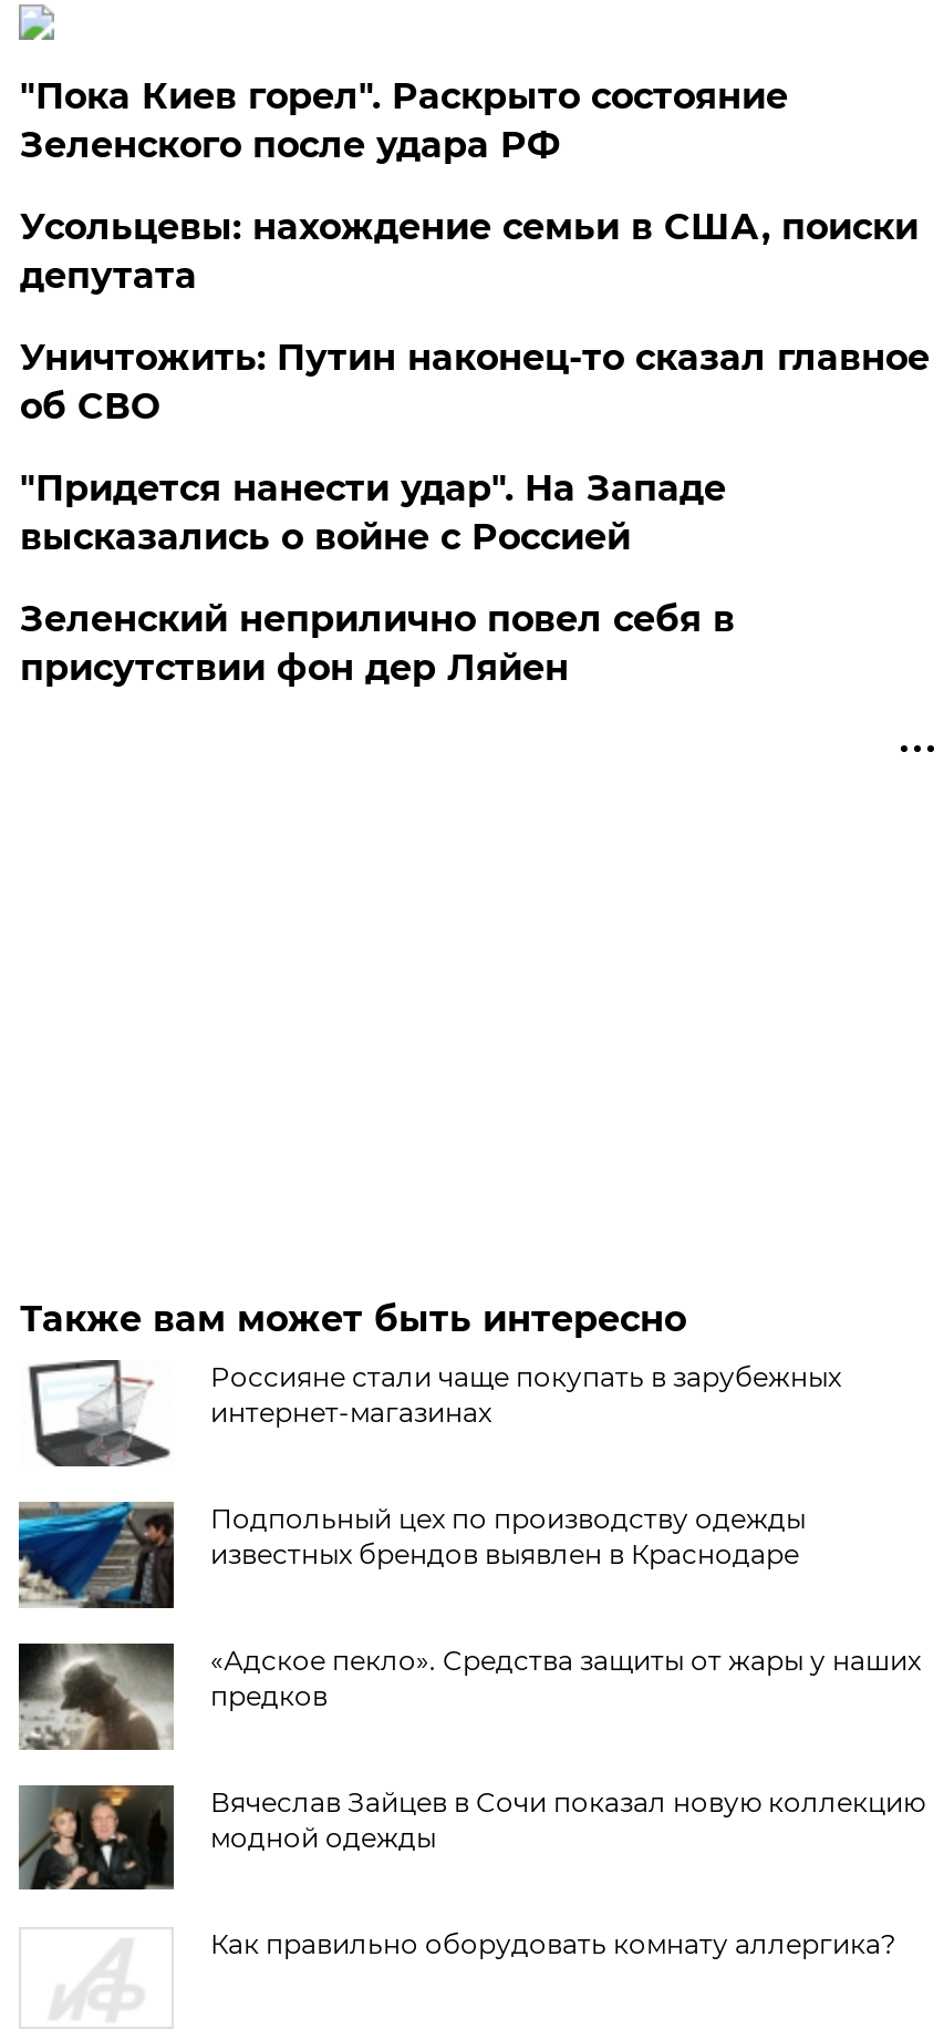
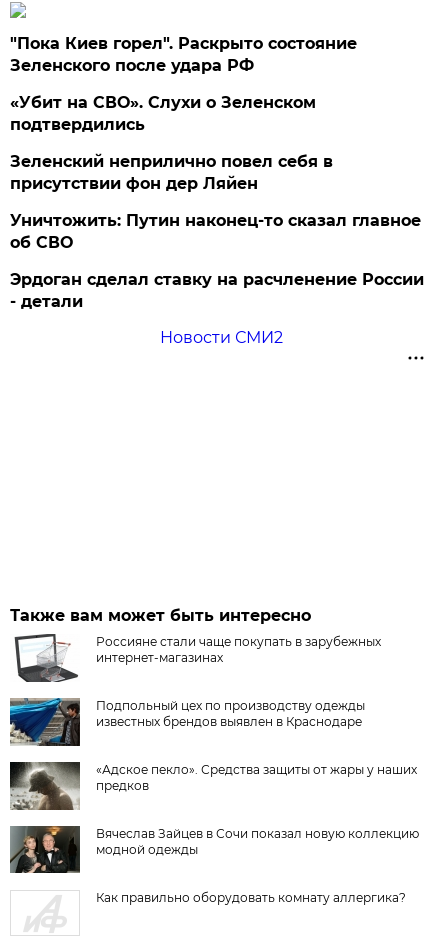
[20,206,918,558] Усольцевы: нахождение семьи в США, поиски | депутата | "Придется нанести удар". На Западе | высказались о войне с Россией -> [10,93,316,134] «Убит на СВО». Слухи о Зеленском | подтвердились
moved [20,337,929,428] -> [10,211,421,252]: Уничтожить: Путин наконец-то сказал главное | об СВО
moved [20,598,735,689] -> [10,152,333,193]: Зеленский неприлично повел cебя в | присутствии фон дер Ляйен
none -> [10,270,424,347] Эрдоган сделал ставку на расчленение России | - детали | Новости СМИ2

